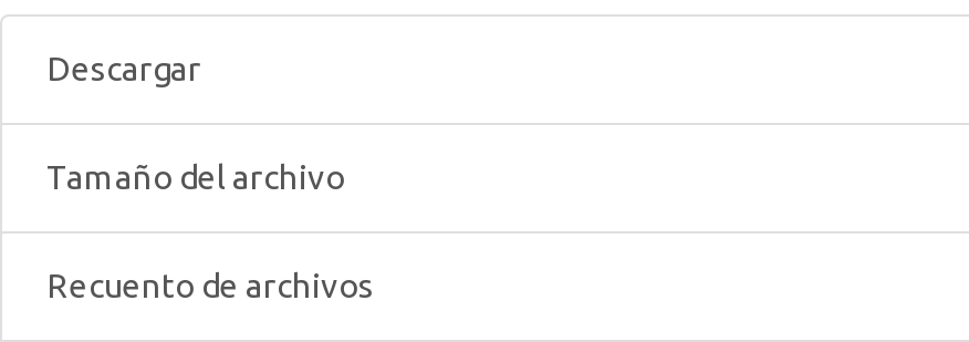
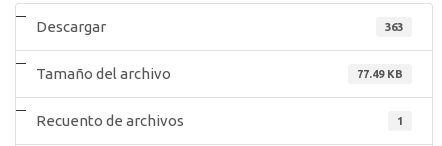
none -> [385,20,403,32] 363
none -> [357,67,403,79] 77.49 KB
none -> [397,114,403,126] 1

